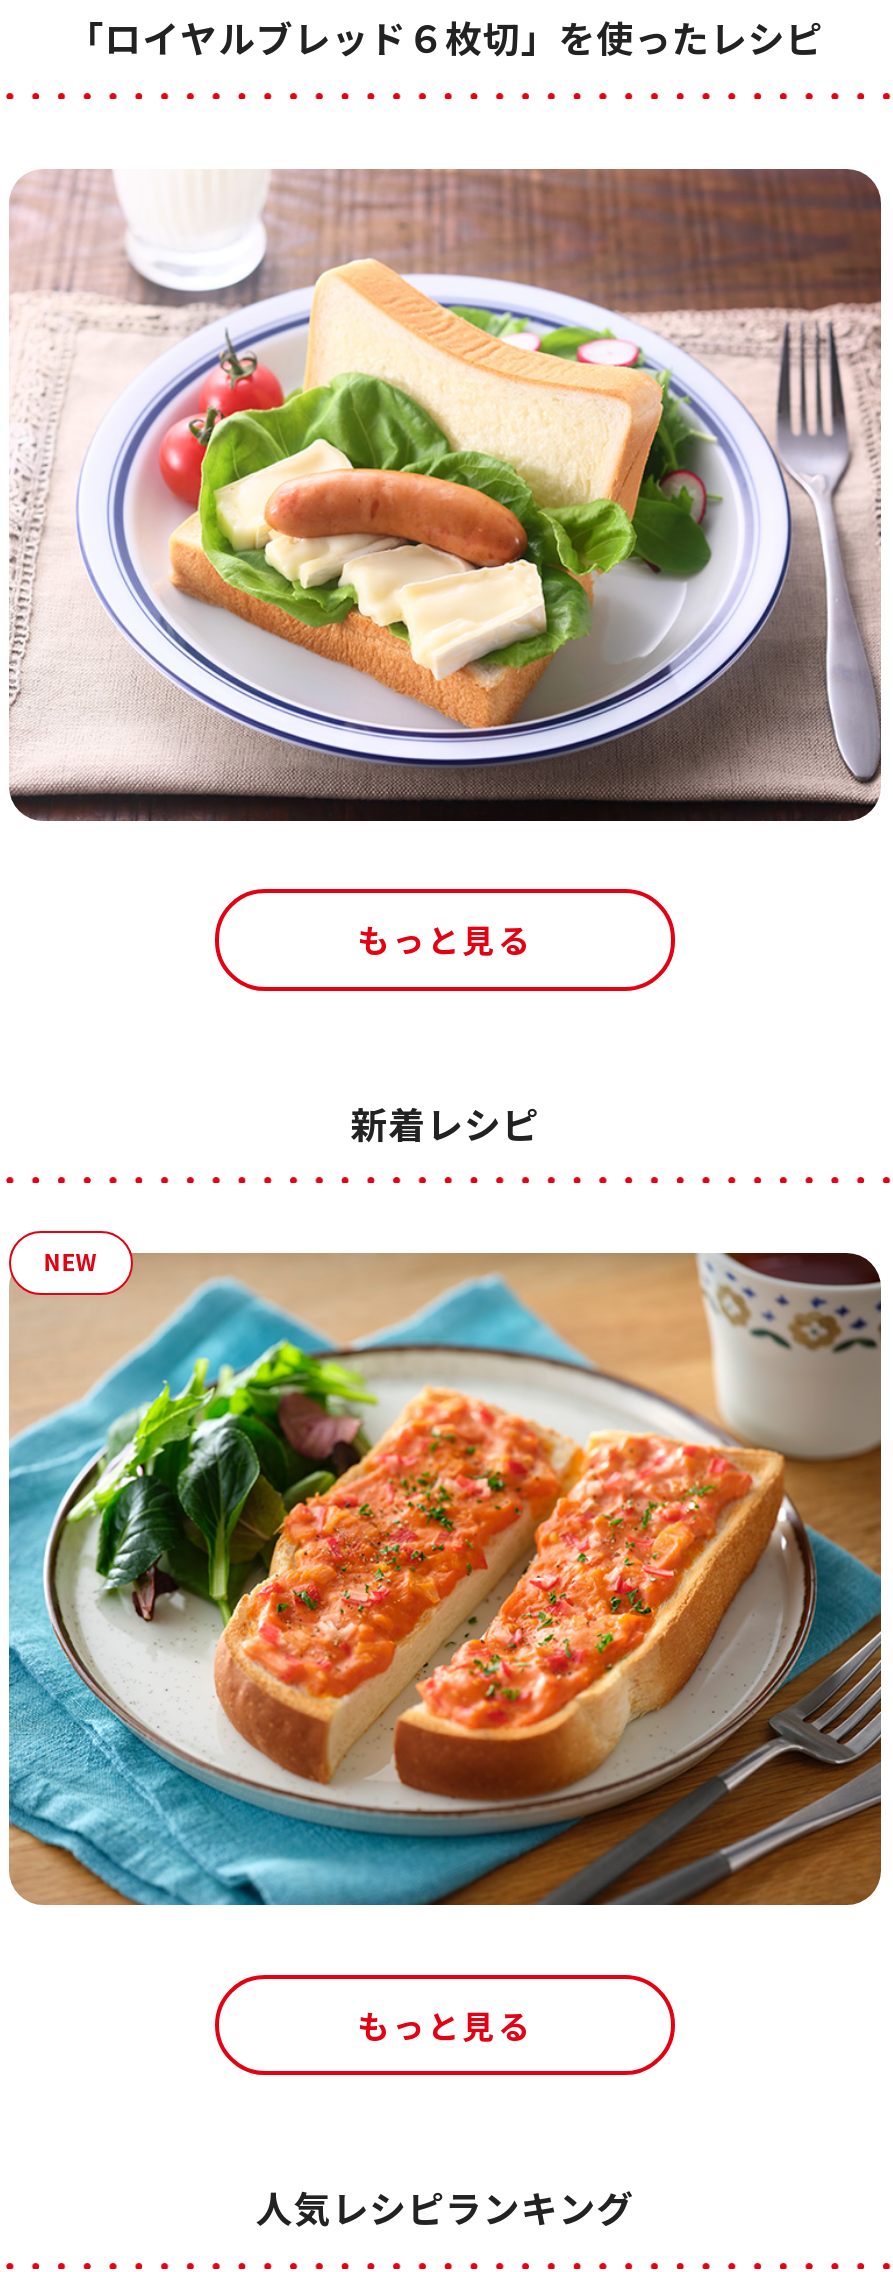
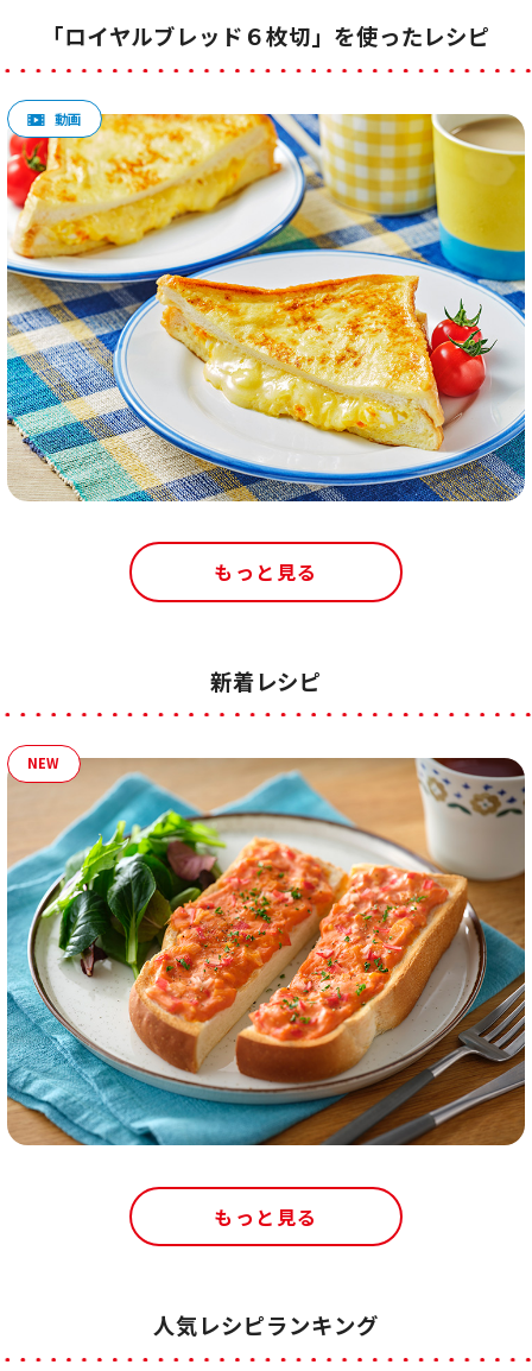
[9,165,883,823] [image] -> [6,99,526,503] [image]

